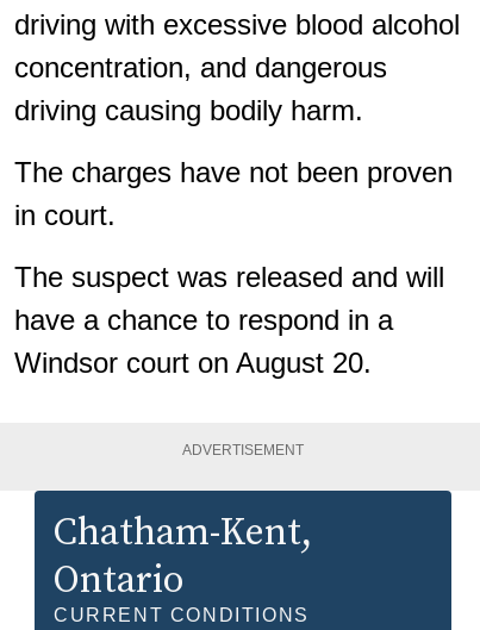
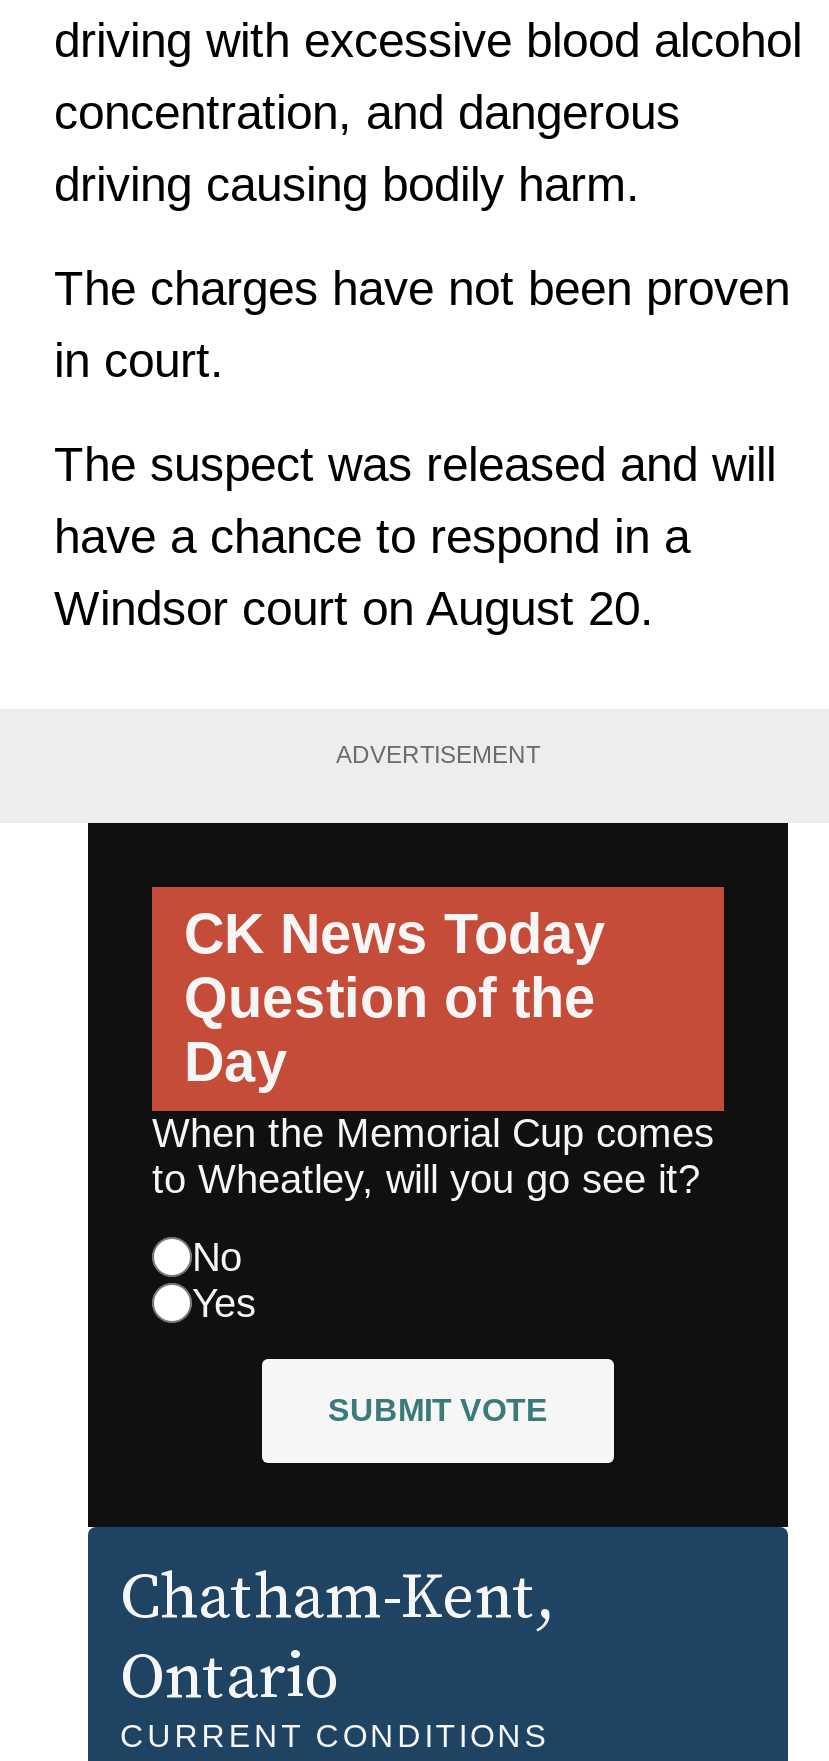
none -> [88,823,788,1527] [image] | CK News Today | Question of the | Day | When the Memorial Cup comes | to Wheatley, will you go see it? | No | Yes | SUBMIT VOTE

